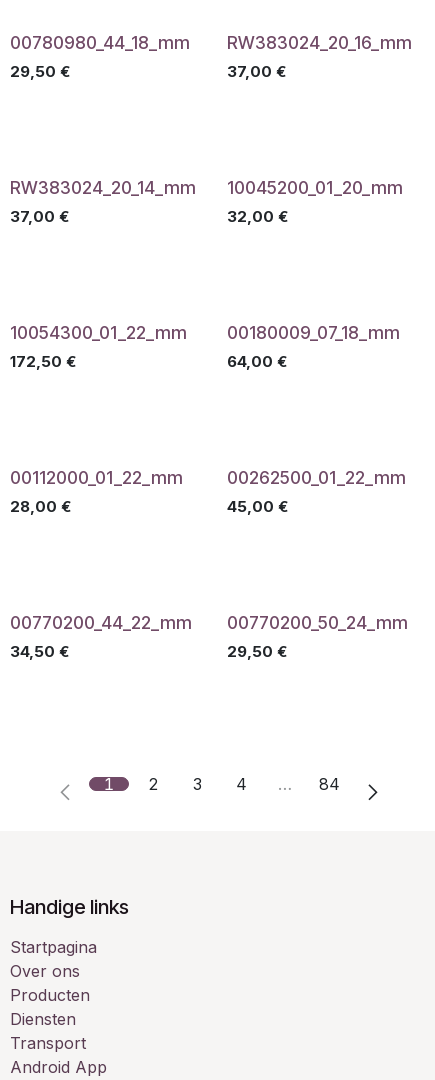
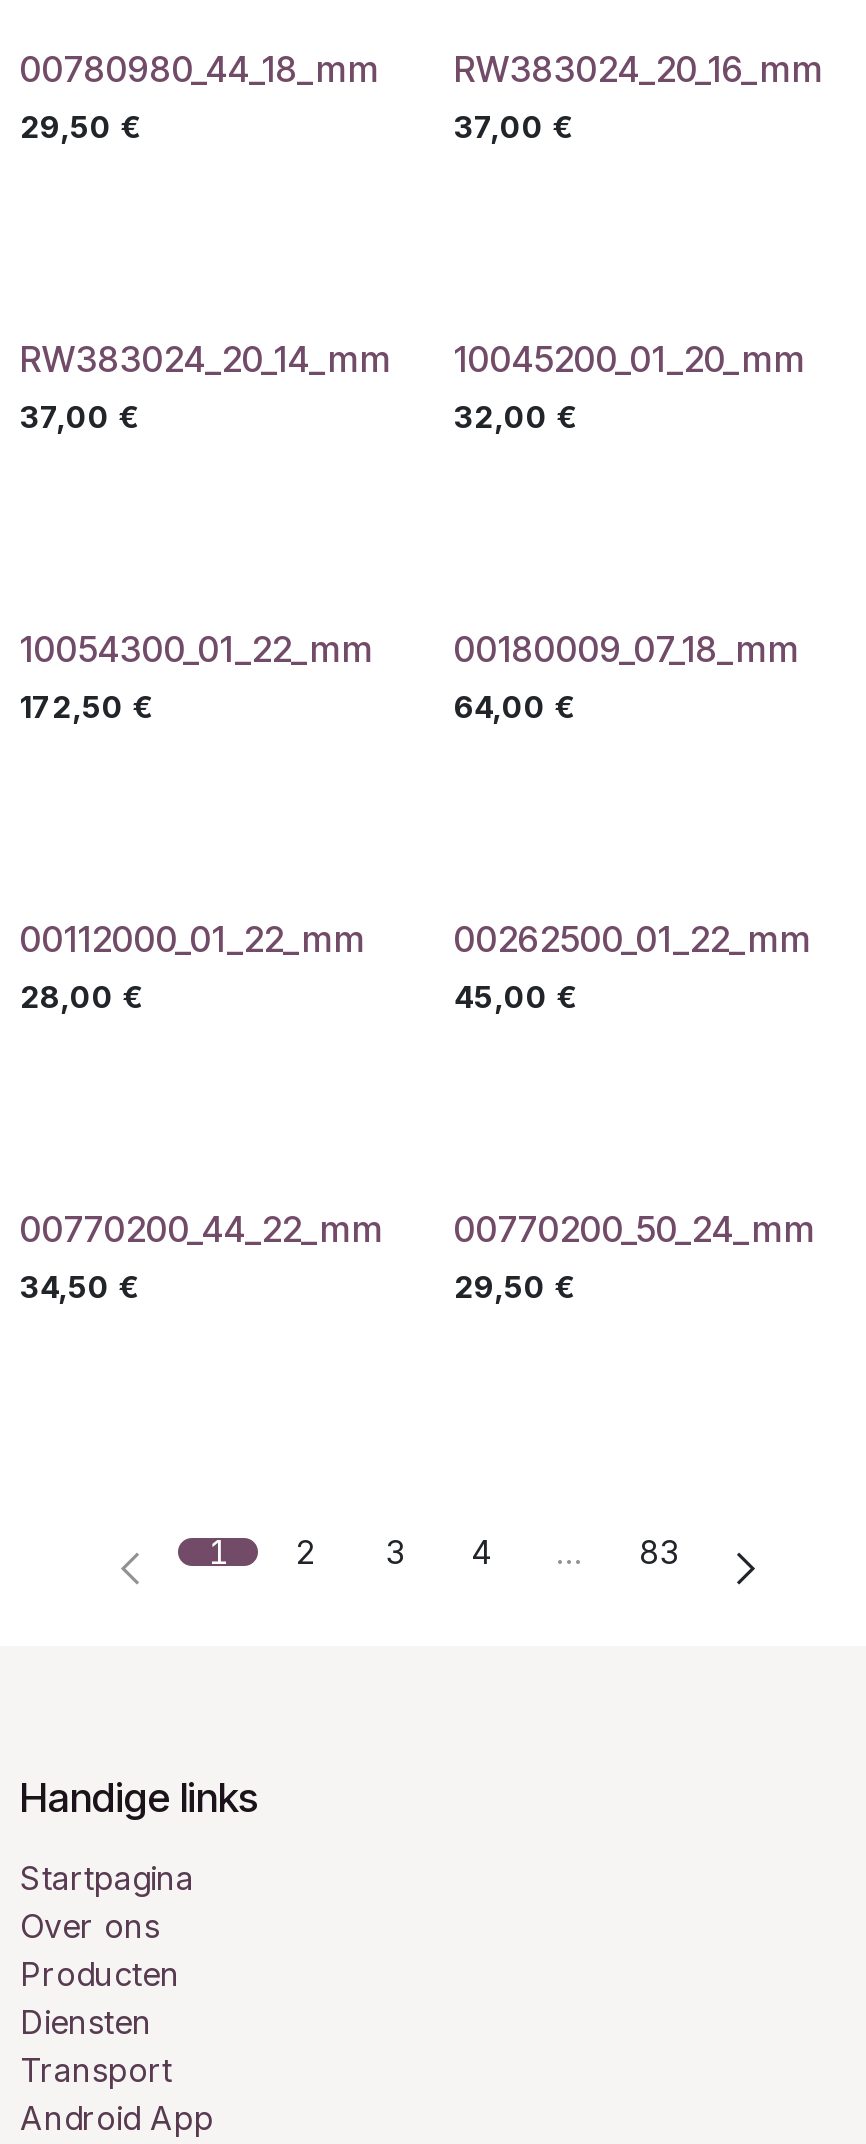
[318,774,339,794] 84 -> [639,1531,677,1571] 83

